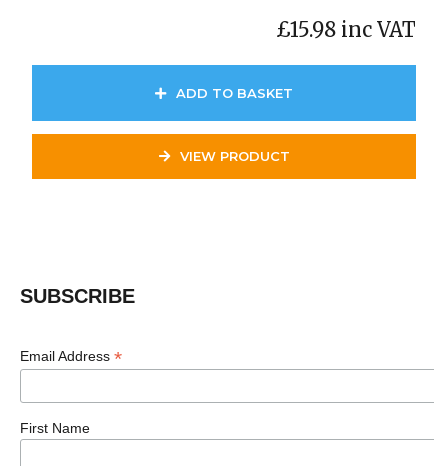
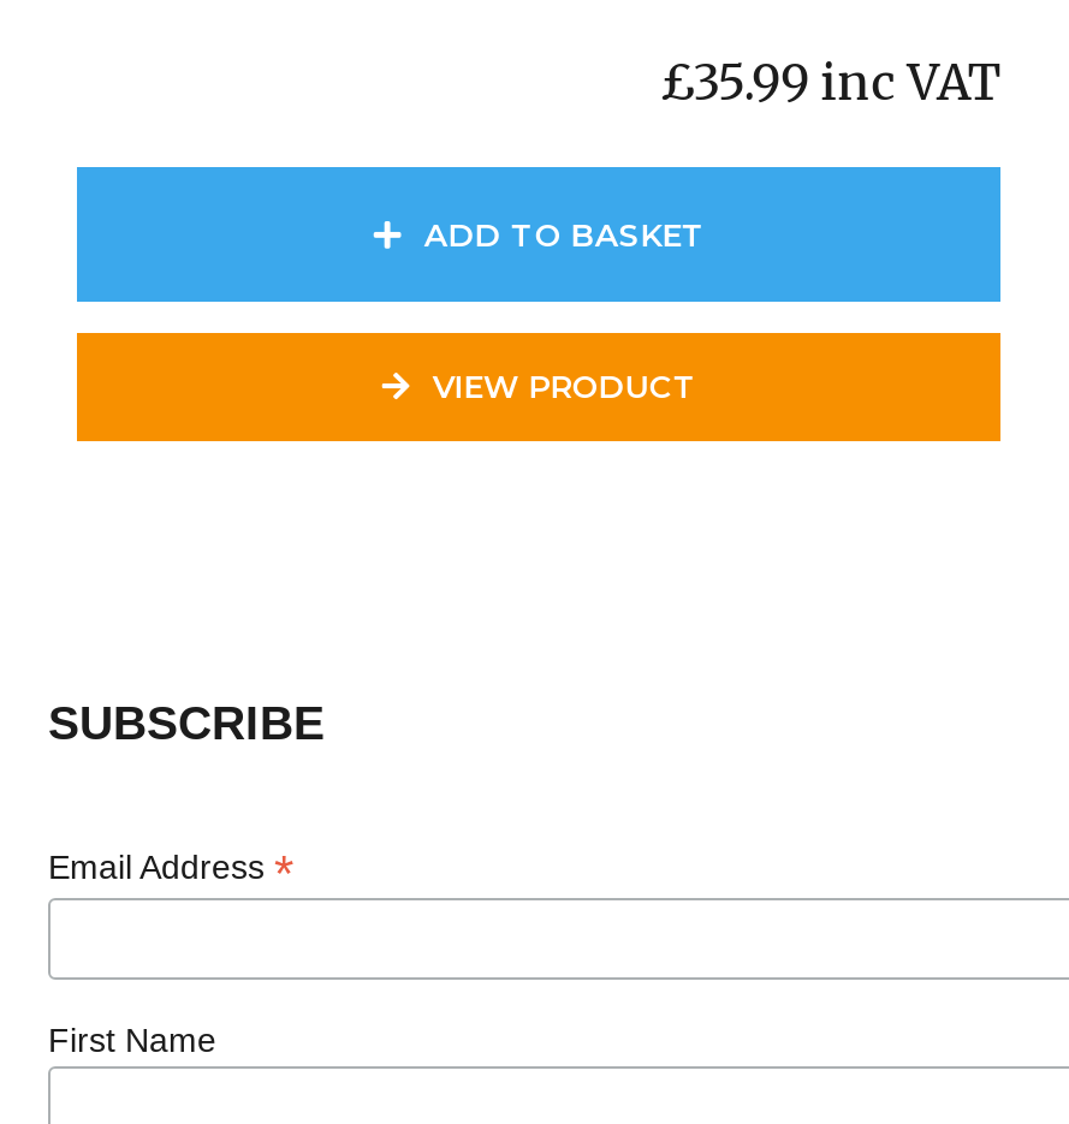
[276,17,416,42] £15.98 inc VAT -> [660,52,1001,113] £35.99 inc VAT

